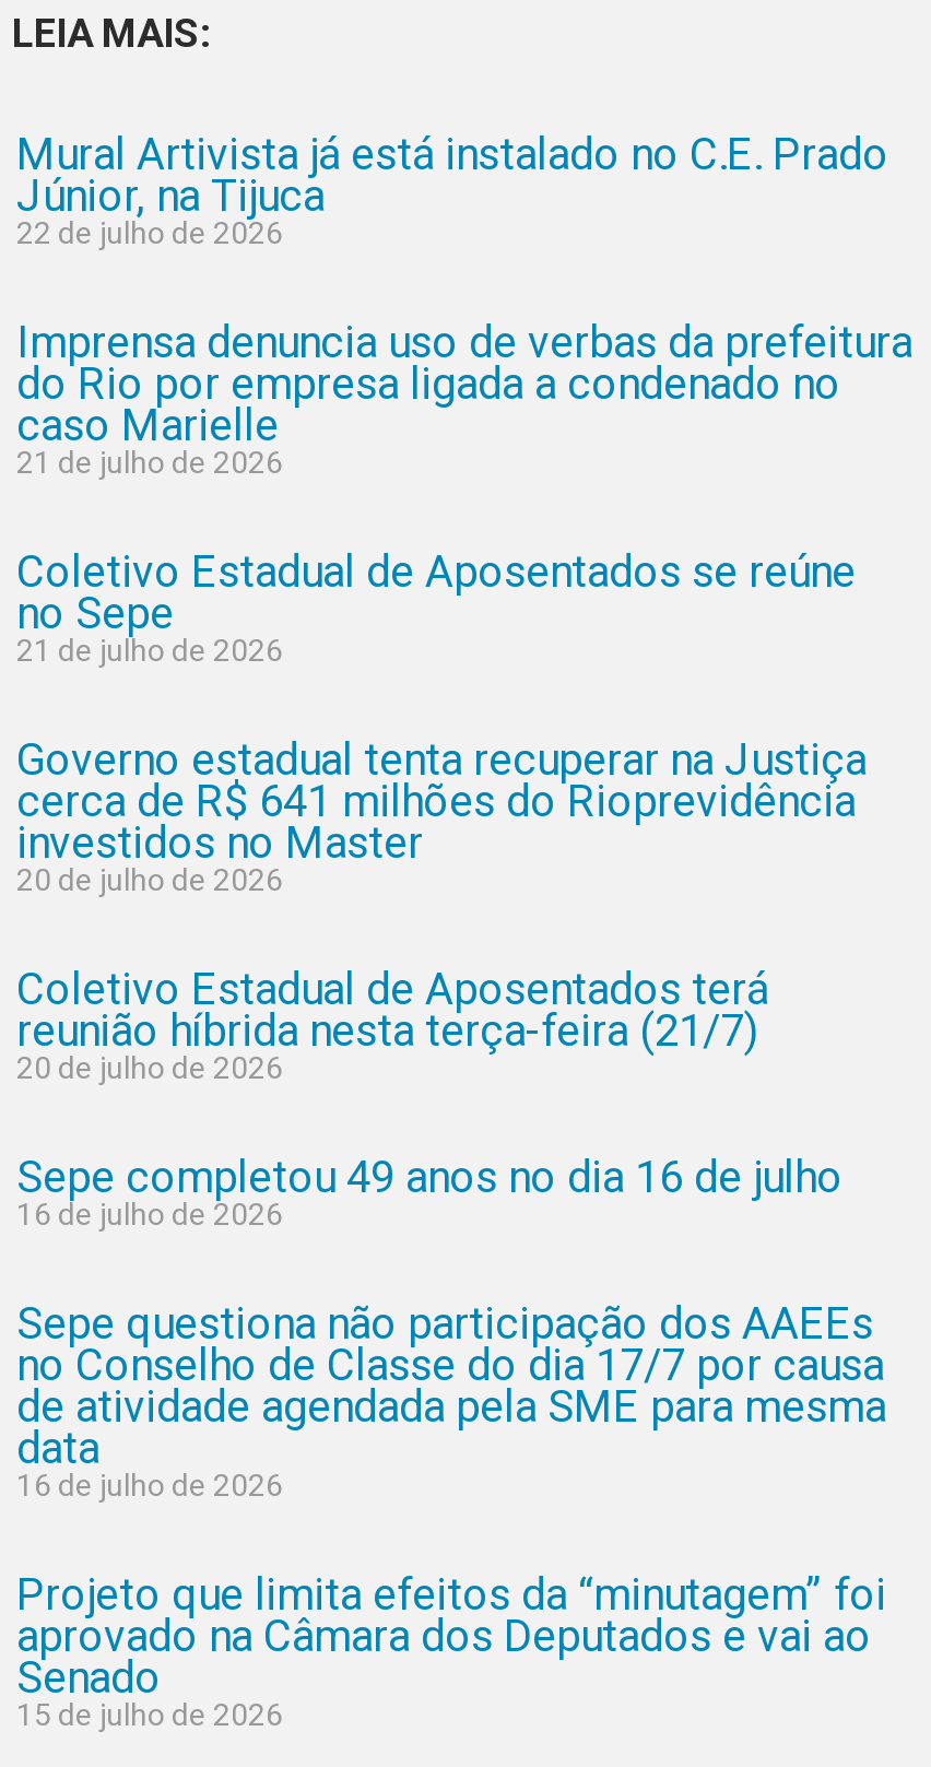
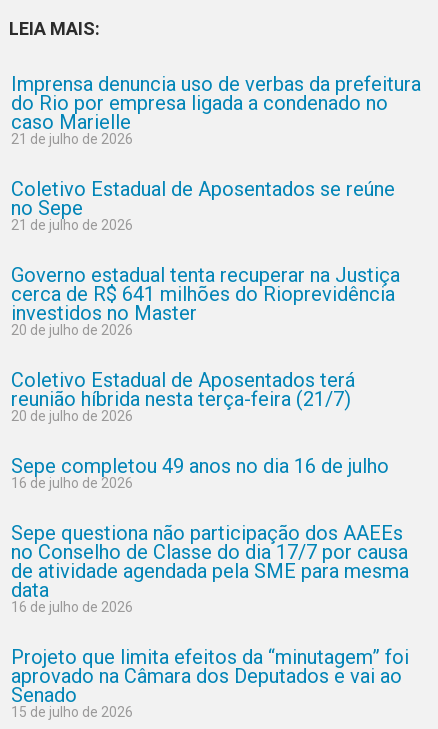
[16,128,888,250] Mural Artivista já está instalado no C.E. Prado | Júnior, na Tijuca | 22 de julho de 2026 -> none

